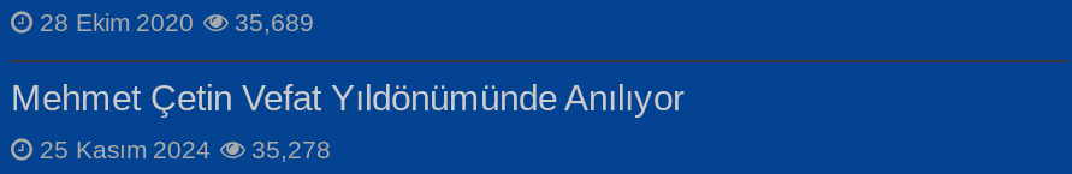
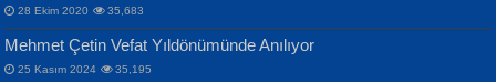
[40,9,314,36] 28 Ekim 2020 35,689 -> [18,4,144,16] 28 Ekim 2020 35,683
[40,136,331,163] 25 Kasım 2024 35,278 -> [18,63,152,75] 25 Kasım 2024 35,195

